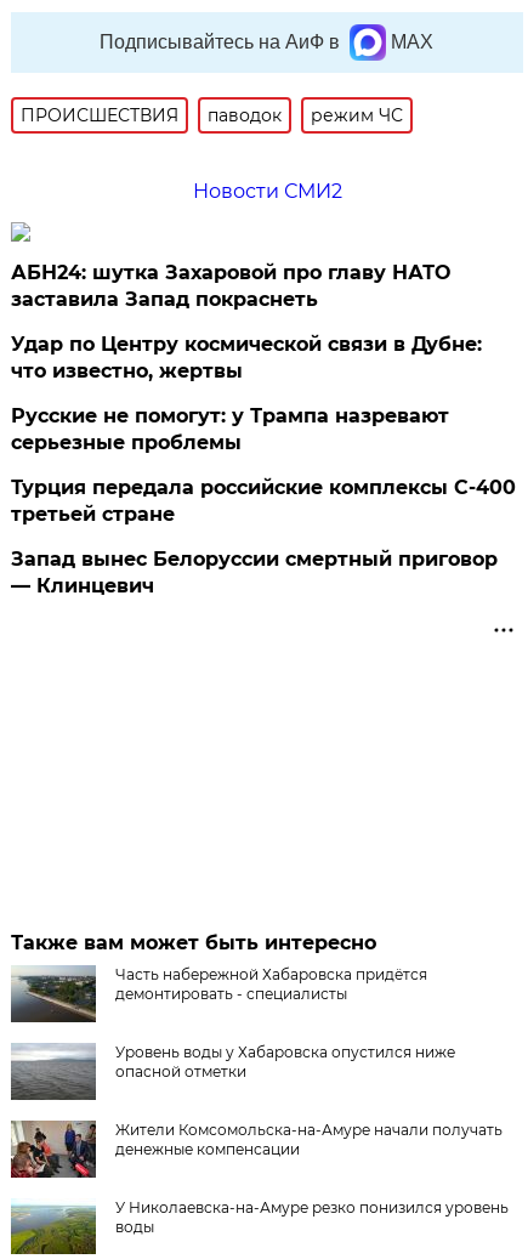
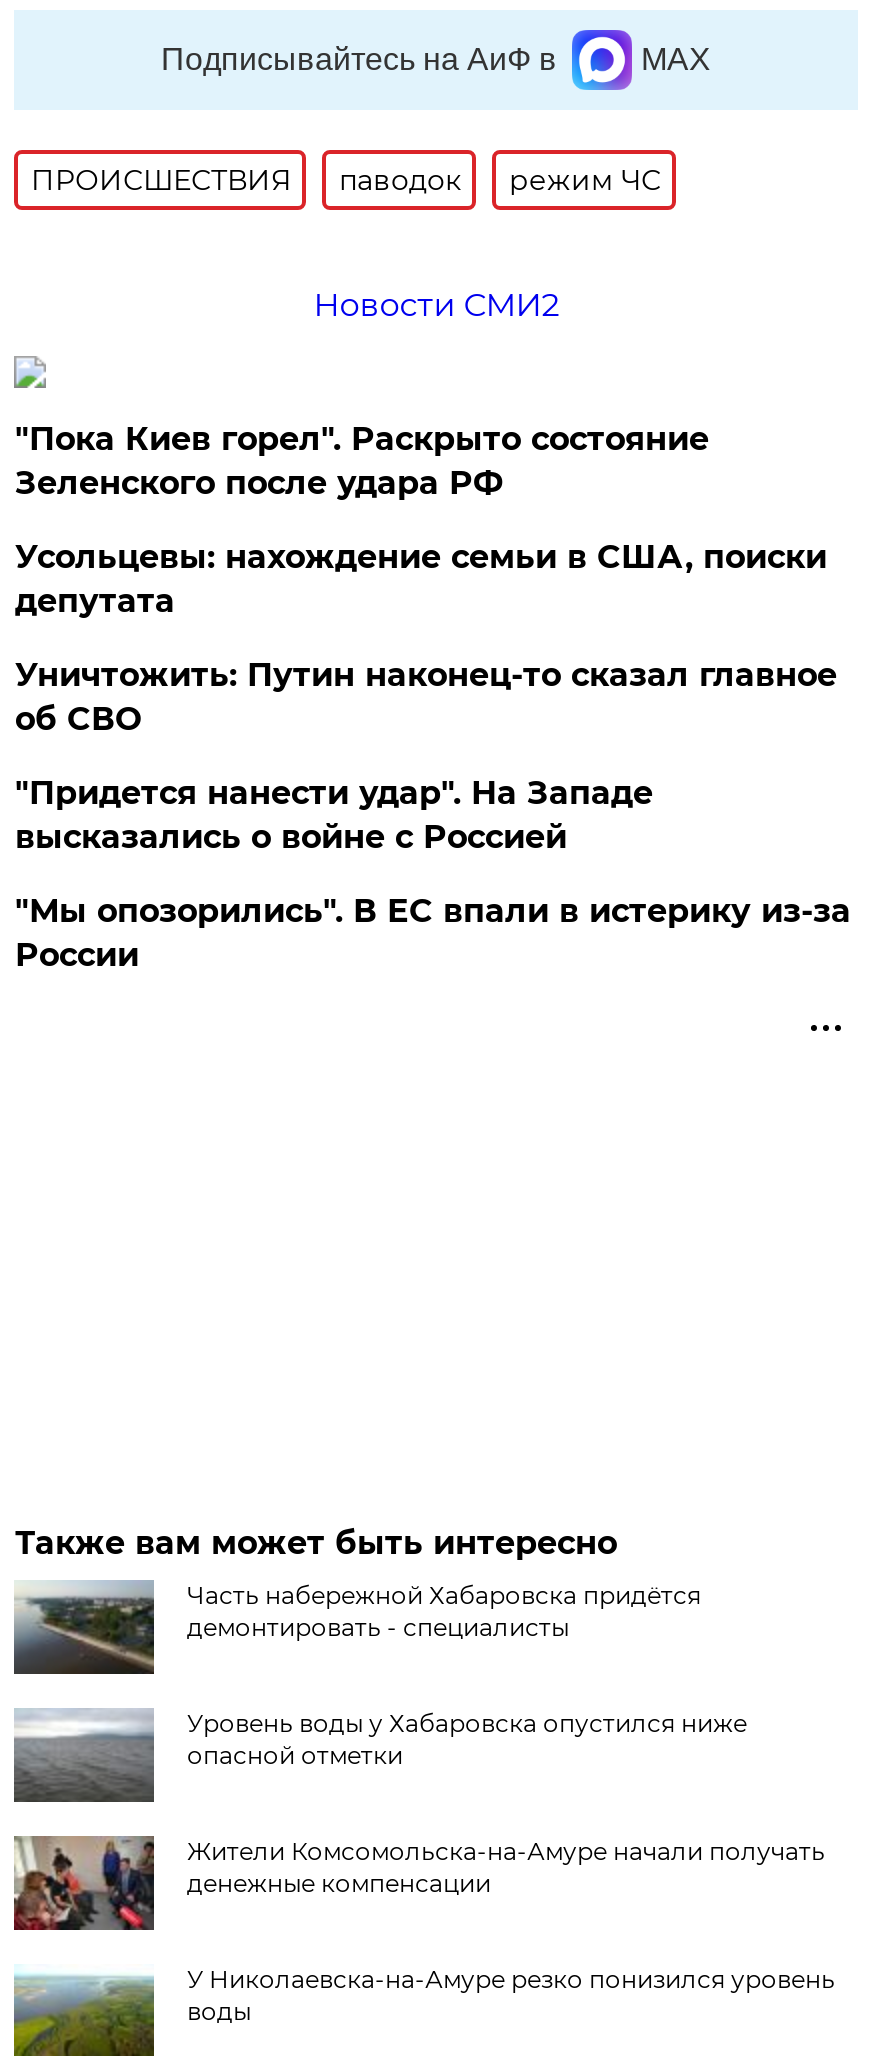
[11,261,451,311] АБН24: шутка Захаровой про главу НАТО | заставила Запад покраснеть -> [15,420,709,502] "Пока Киев горел". Раскрыто состояние | Зеленского после удара РФ
[11,333,482,382] Удар по Центру космической связи в Дубне: | что известно, жертвы -> [15,538,827,620] Усольцевы: нахождение семьи в США, поиски | депутата
[11,404,450,454] Русские не помогут: у Трампа назревают | серьезные проблемы -> [15,656,837,738] Уничтожить: Путин наконец-то сказал главное | об СВО
[11,476,516,526] Турция передала российские комплексы С-400 | третьей стране -> [15,774,653,856] "Придется нанести удар". На Западе | высказались о войне с Россией
[11,547,498,597] Запад вынес Белоруссии смертный приговор | — Клинцевич -> [15,892,851,974] "Мы опозорились". В ЕС впали в истерику из-за | России

